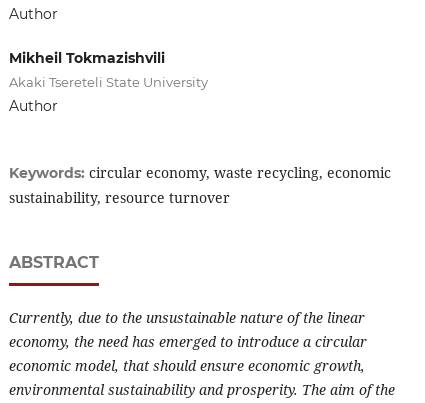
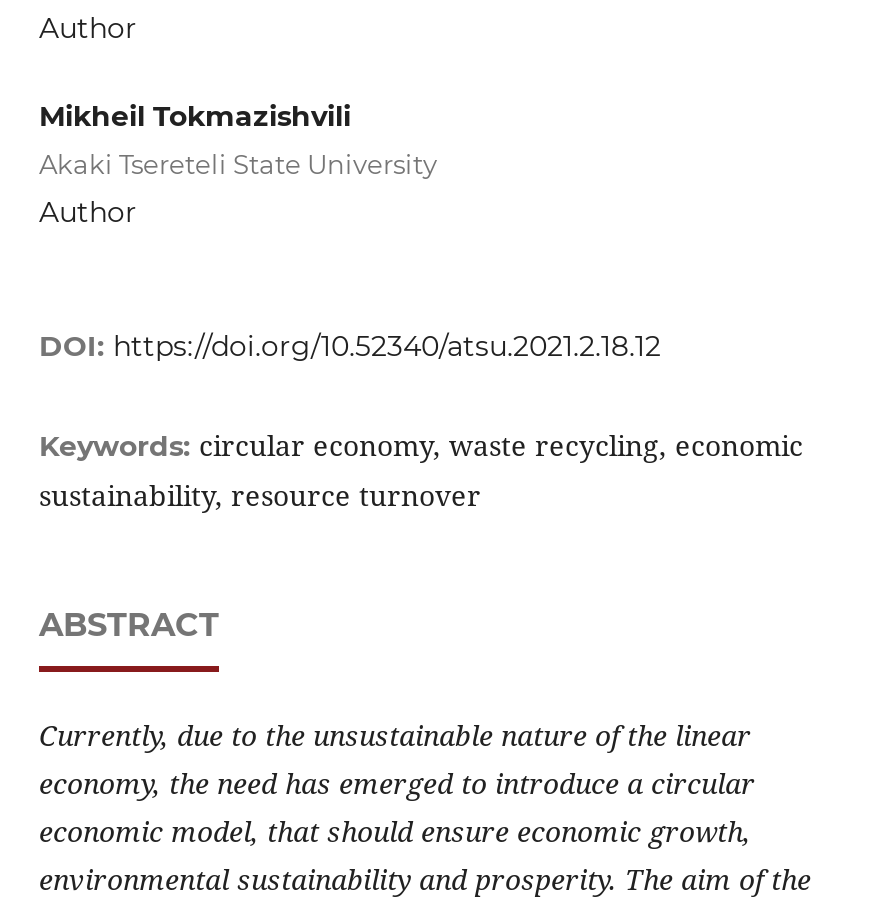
none -> [39,328,661,364] DOI: https://doi.org/10.52340/atsu.2021.2.18.12

